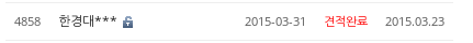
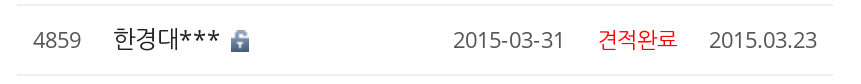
[14,12,121,30] 4858 한경대*** -> [33,22,227,56] 4859 한경대***

